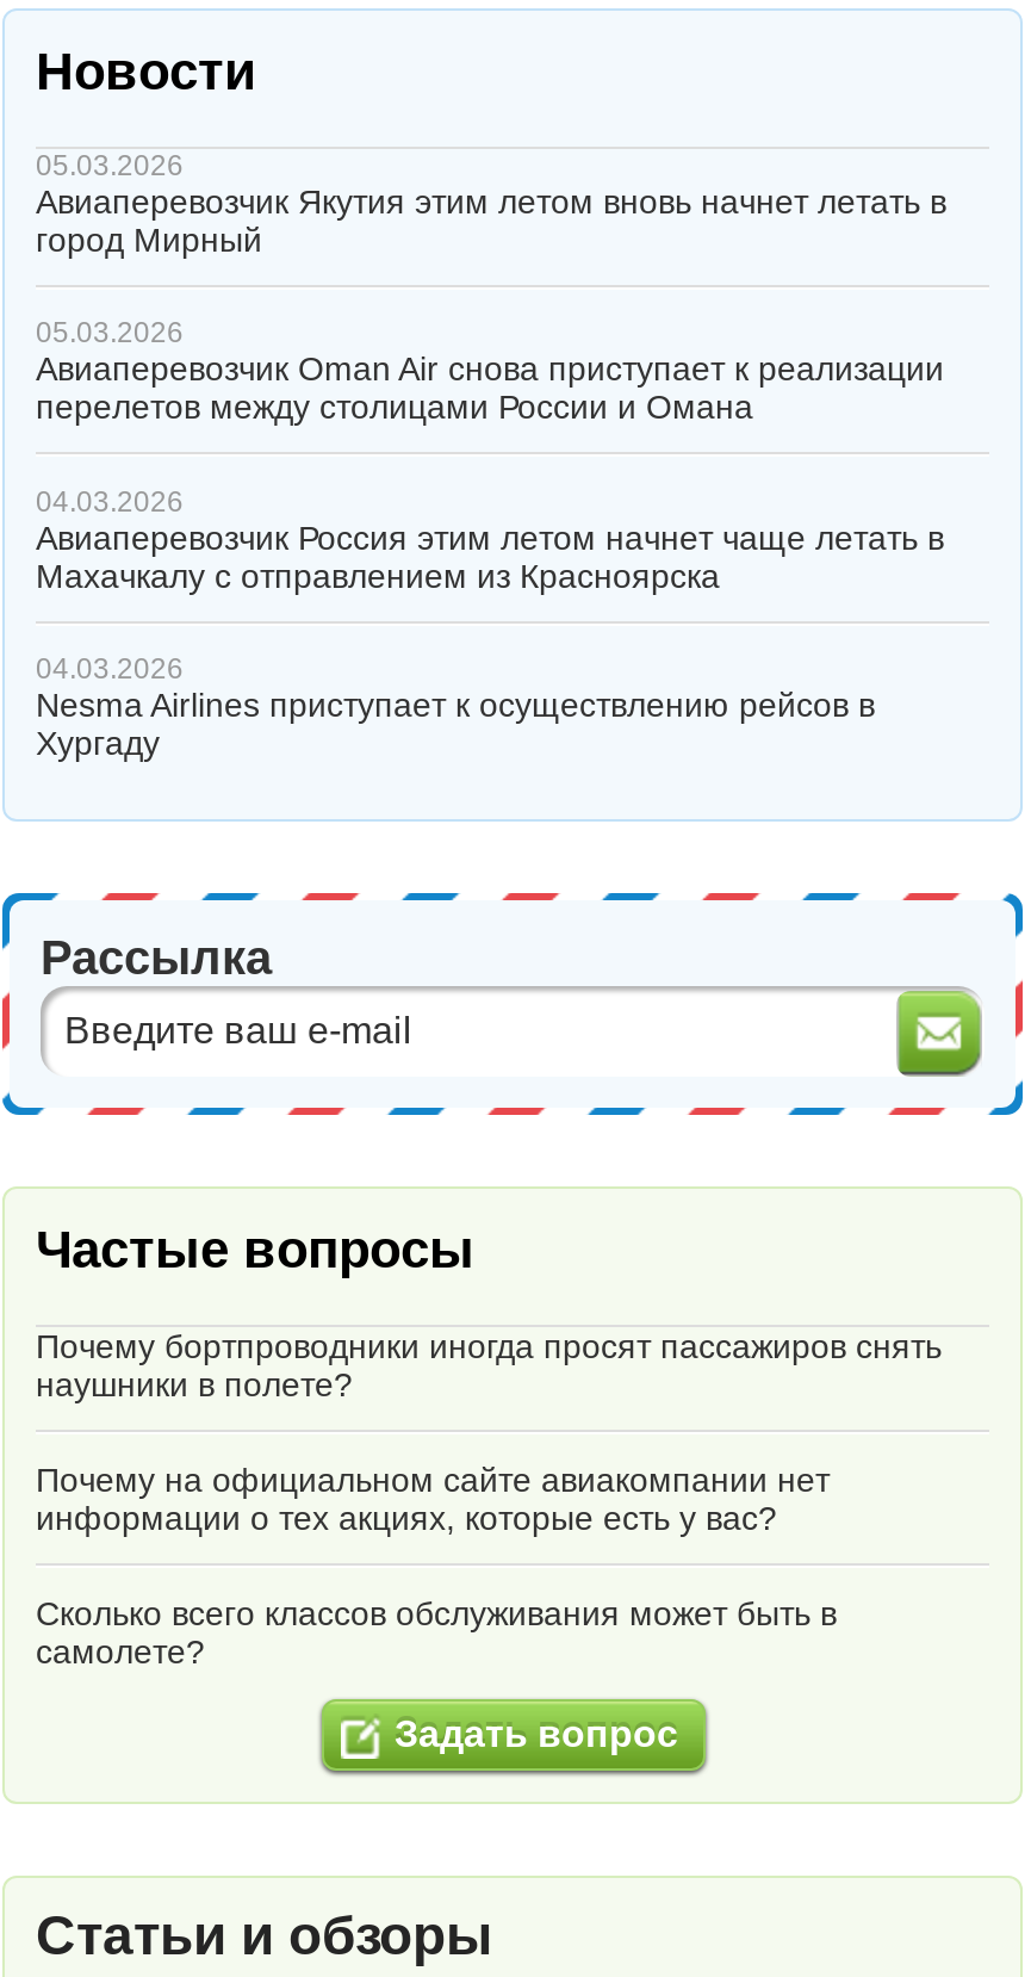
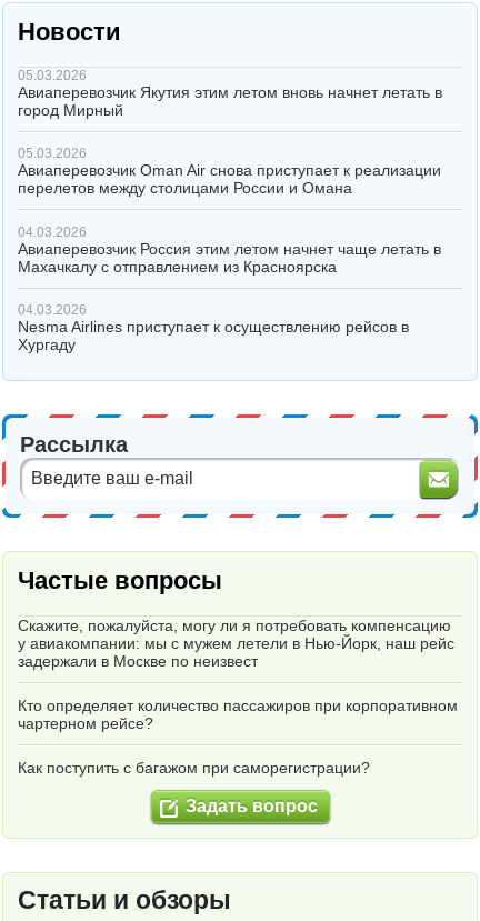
[36,1326,942,1403] Почему бортпроводники иногда просят пассажиров снять | наушники в полете? -> [18,616,454,670] Скажите, пожалуйста, могу ли я потребовать компенсацию | у авиакомпании: мы с мужем летели в Нью-Йорк, наш рейс | задержали в Москве по неизвест
[36,1461,830,1537] Почему на официальном сайте авиакомпании нет | информации о тех акциях, которые есть у вас? -> [18,697,458,732] Кто определяет количество пассажиров при корпоративном | чартерном рейсе?
[36,1595,837,1672] Сколько всего классов обслуживания может быть в | самолете? -> [18,759,370,777] Как поступить с багажом при саморегистрации?

